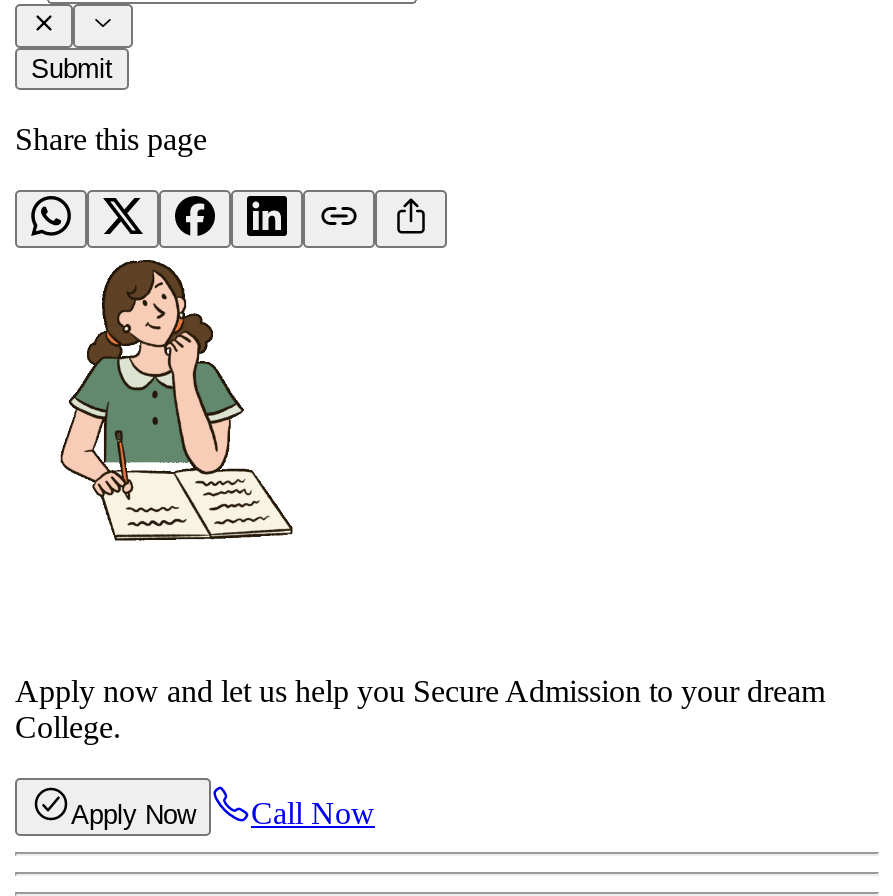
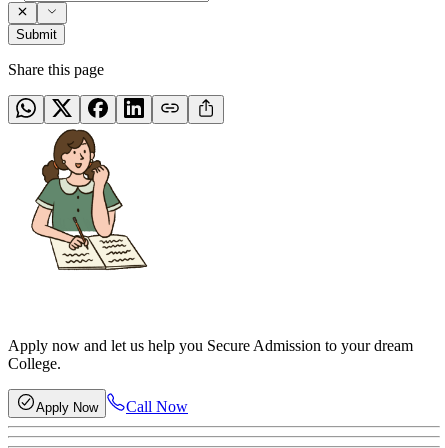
[61,258,219,502] [image] -> [32,128,141,271] [image]

